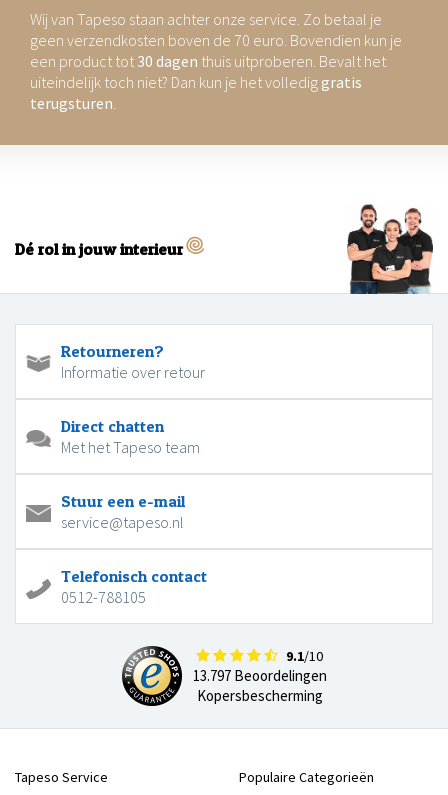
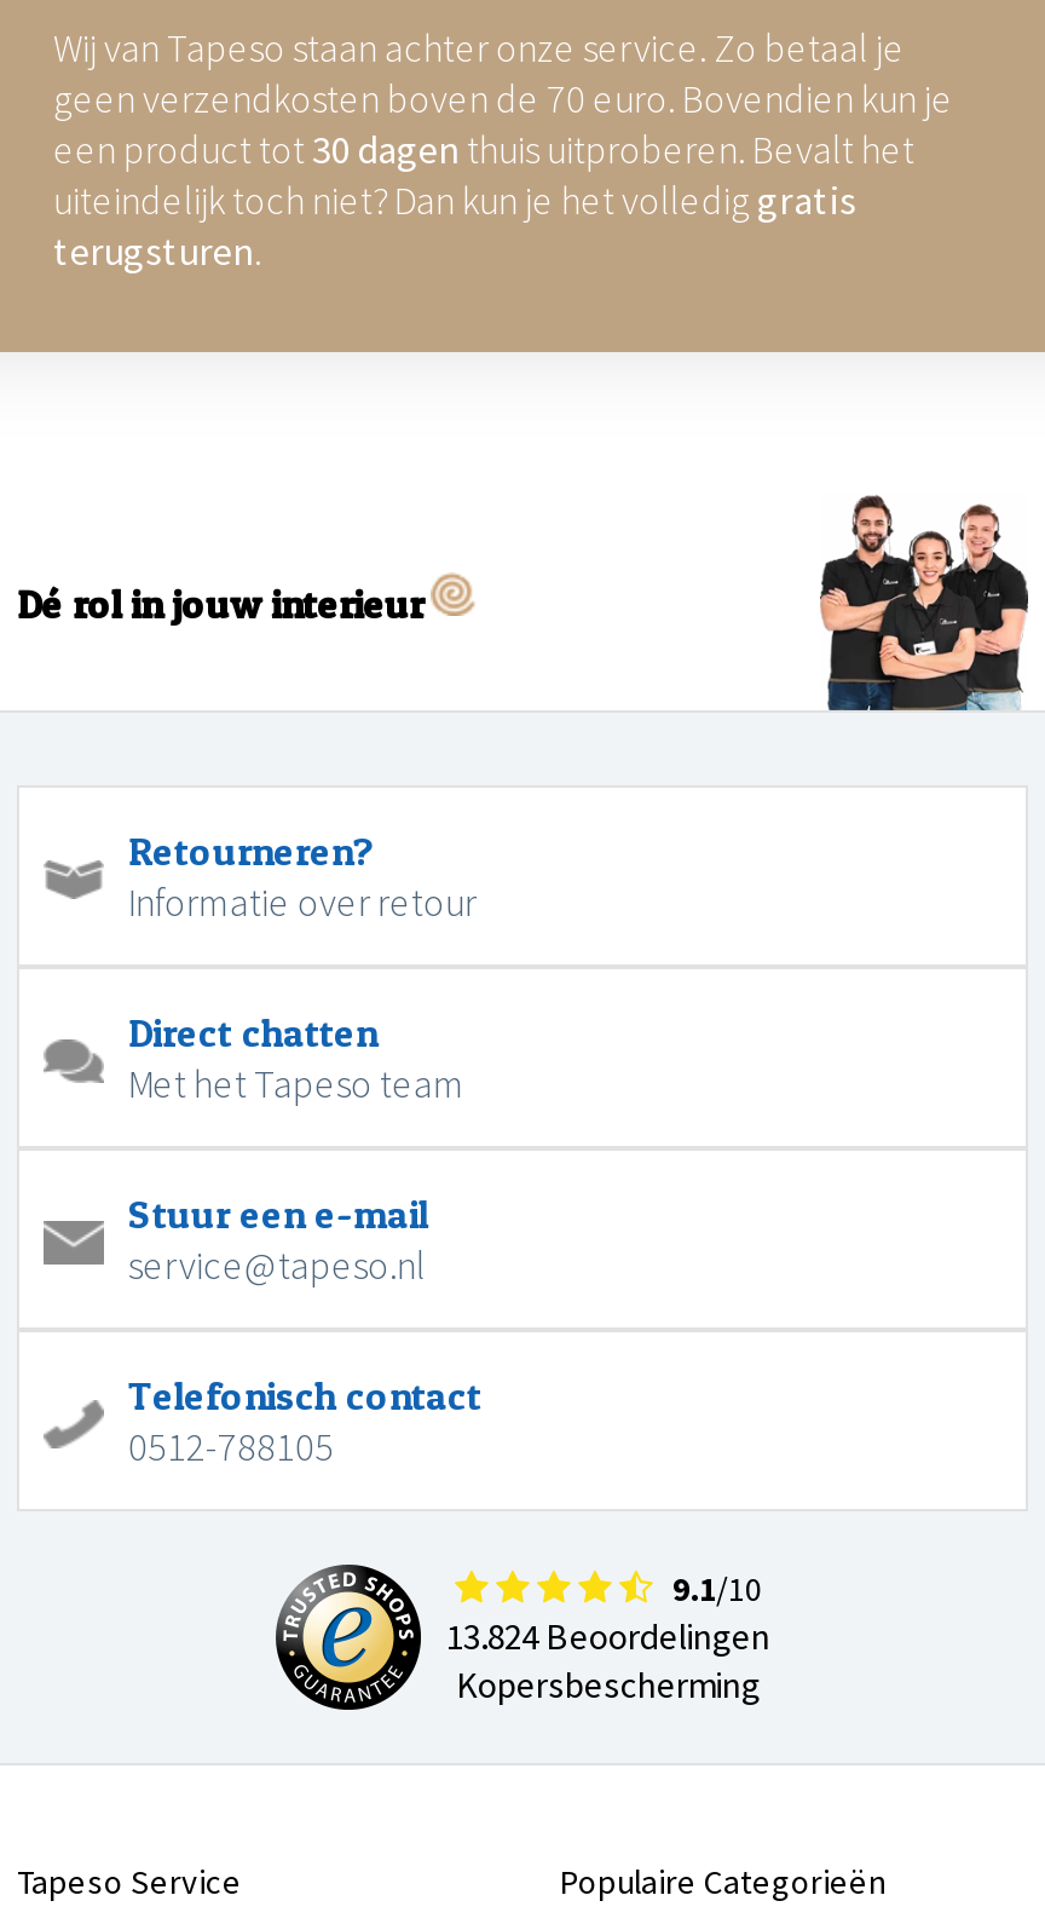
[192,666,326,685] 13.797 Beoordelingen -> [446,1613,770,1659] 13.824 Beoordelingen

